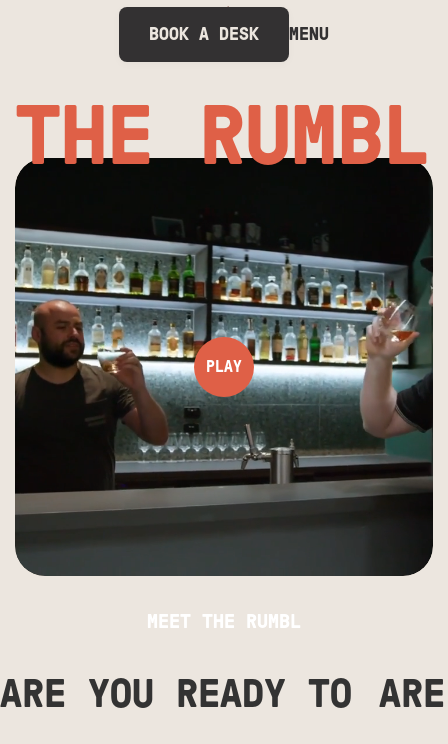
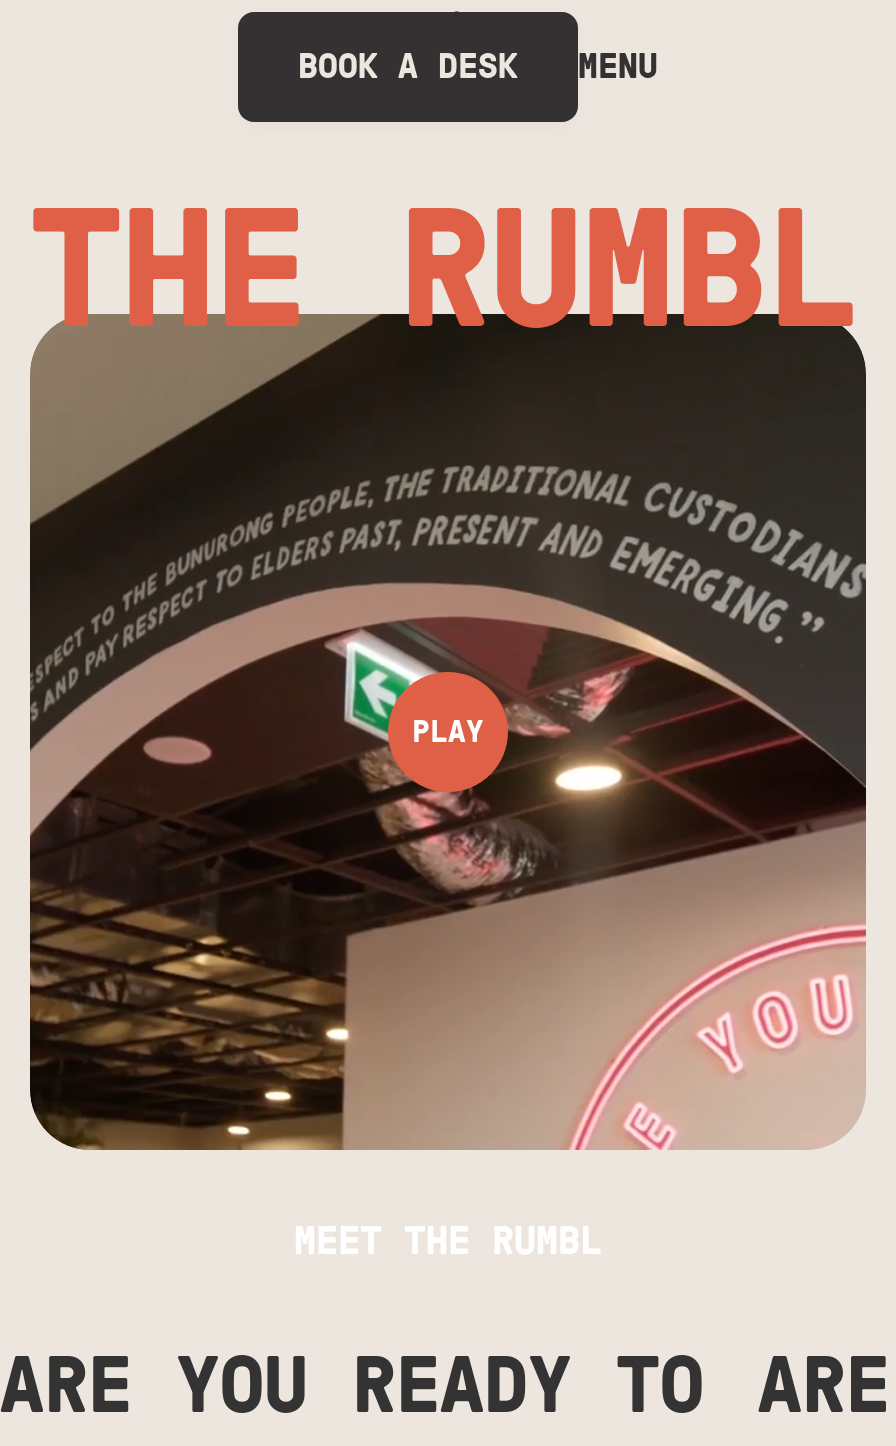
[14,185,434,577] [image] -> [28,368,868,1152] [image]

